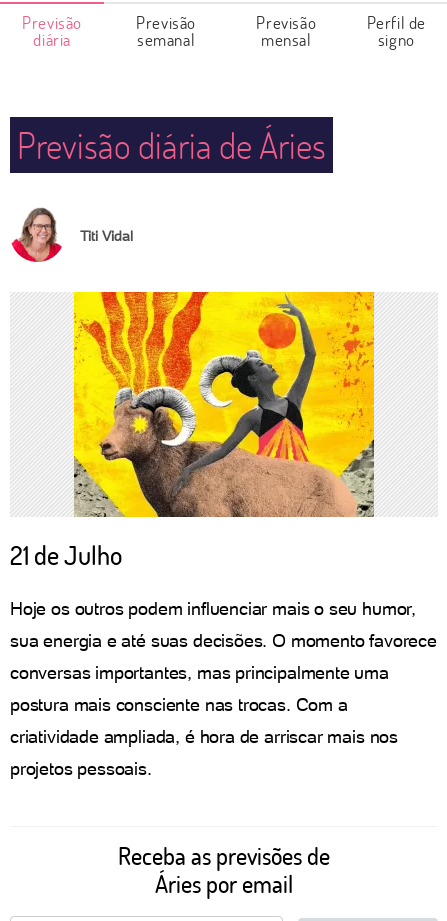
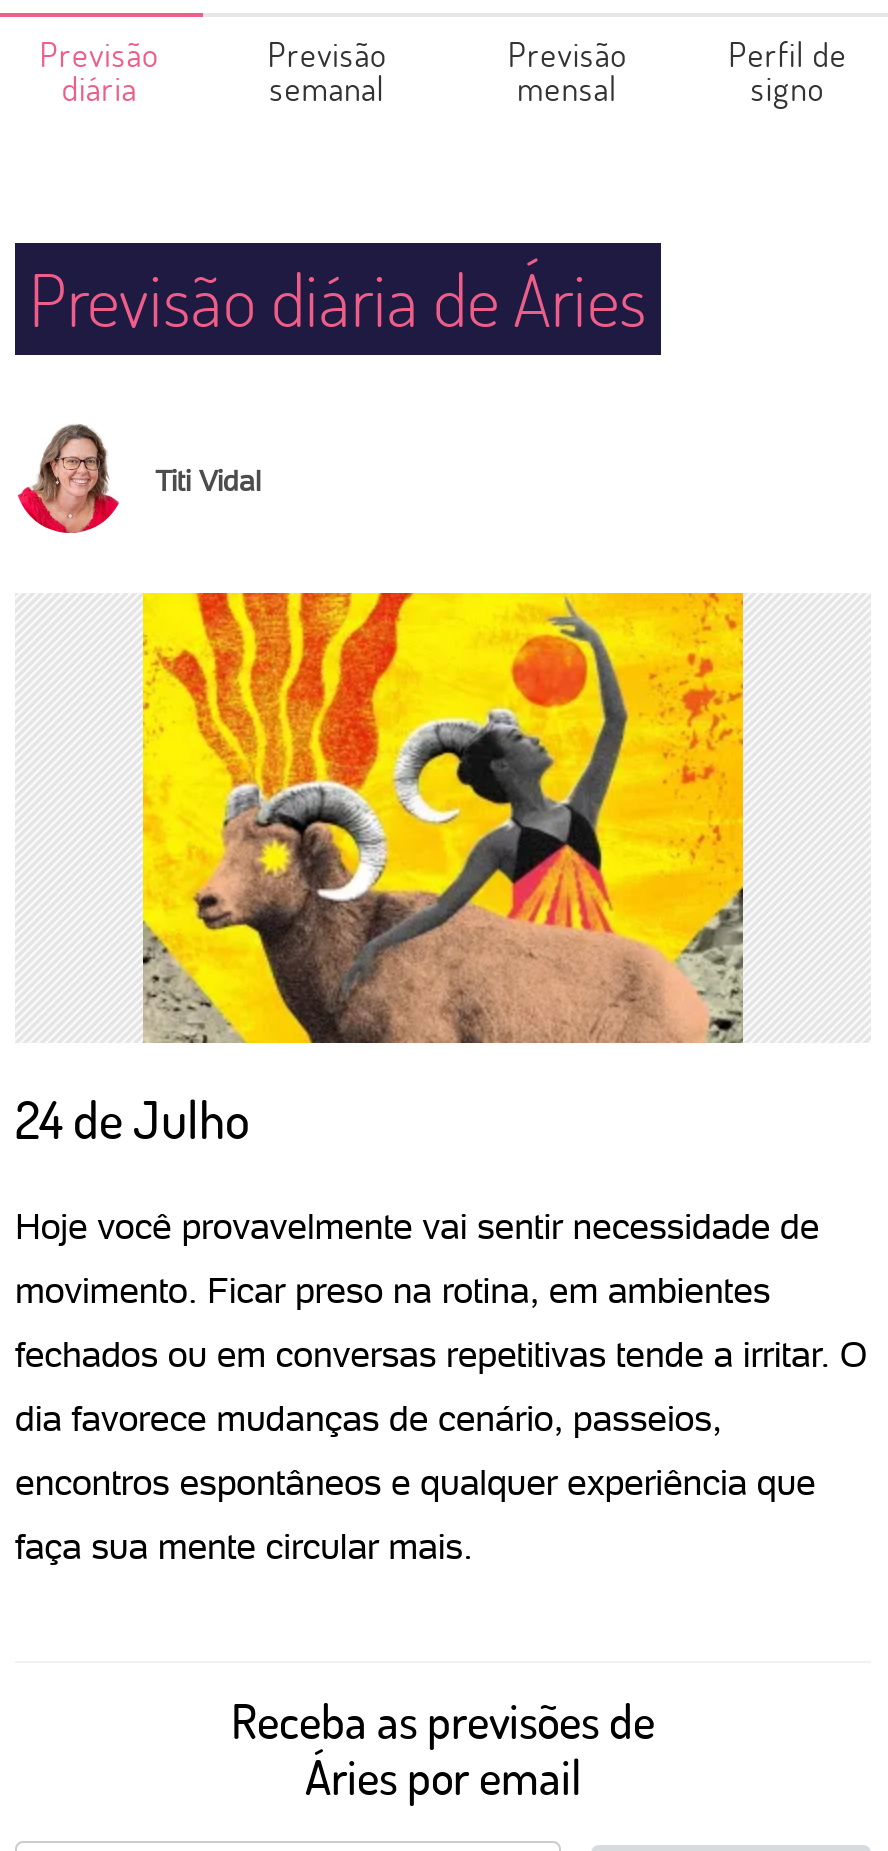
[10,538,122,572] 21 de Julho -> [15,1085,249,1153] 24 de Julho
[10,598,416,619] Hoje os outros podem influenciar mais o seu humor, -> [15,1205,819,1247] Hoje você provavelmente vai sentir necessidade de
[10,630,437,651] sua energia e até suas decisões. O momento favorece -> [15,1269,770,1311] movimento. Ficar preso na rotina, em ambientes
[10,662,389,683] conversas importantes, mas principalmente uma -> [15,1333,867,1375] fechados ou em conversas repetitivas tende a irritar. O
[10,694,348,715] postura mais consciente nas trocas. Com a -> [15,1397,722,1439] dia favorece mudanças de cenário, passeios,
[10,726,398,747] criatividade ampliada, é hora de arriscar mais nos -> [15,1461,816,1503] encontros espontâneos e qualquer experiência que
[10,758,152,779] projetos pessoais. -> [15,1525,473,1567] faça sua mente circular mais.

